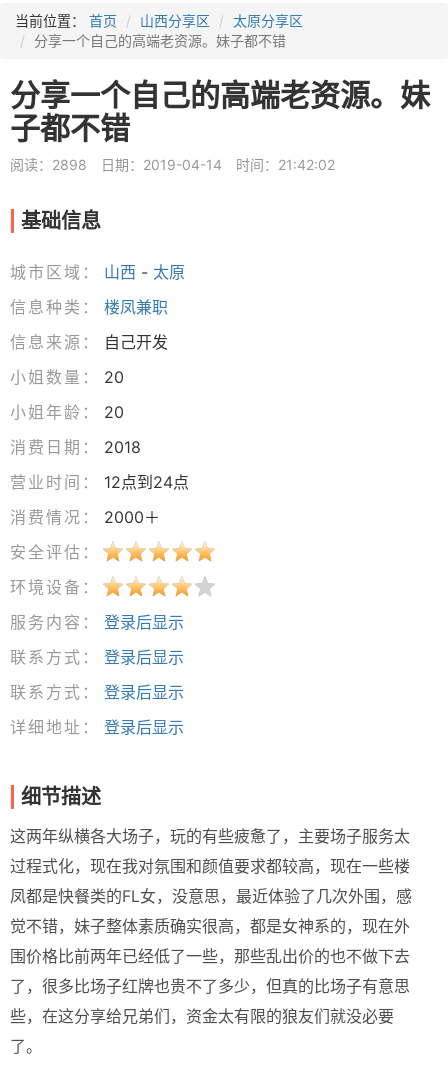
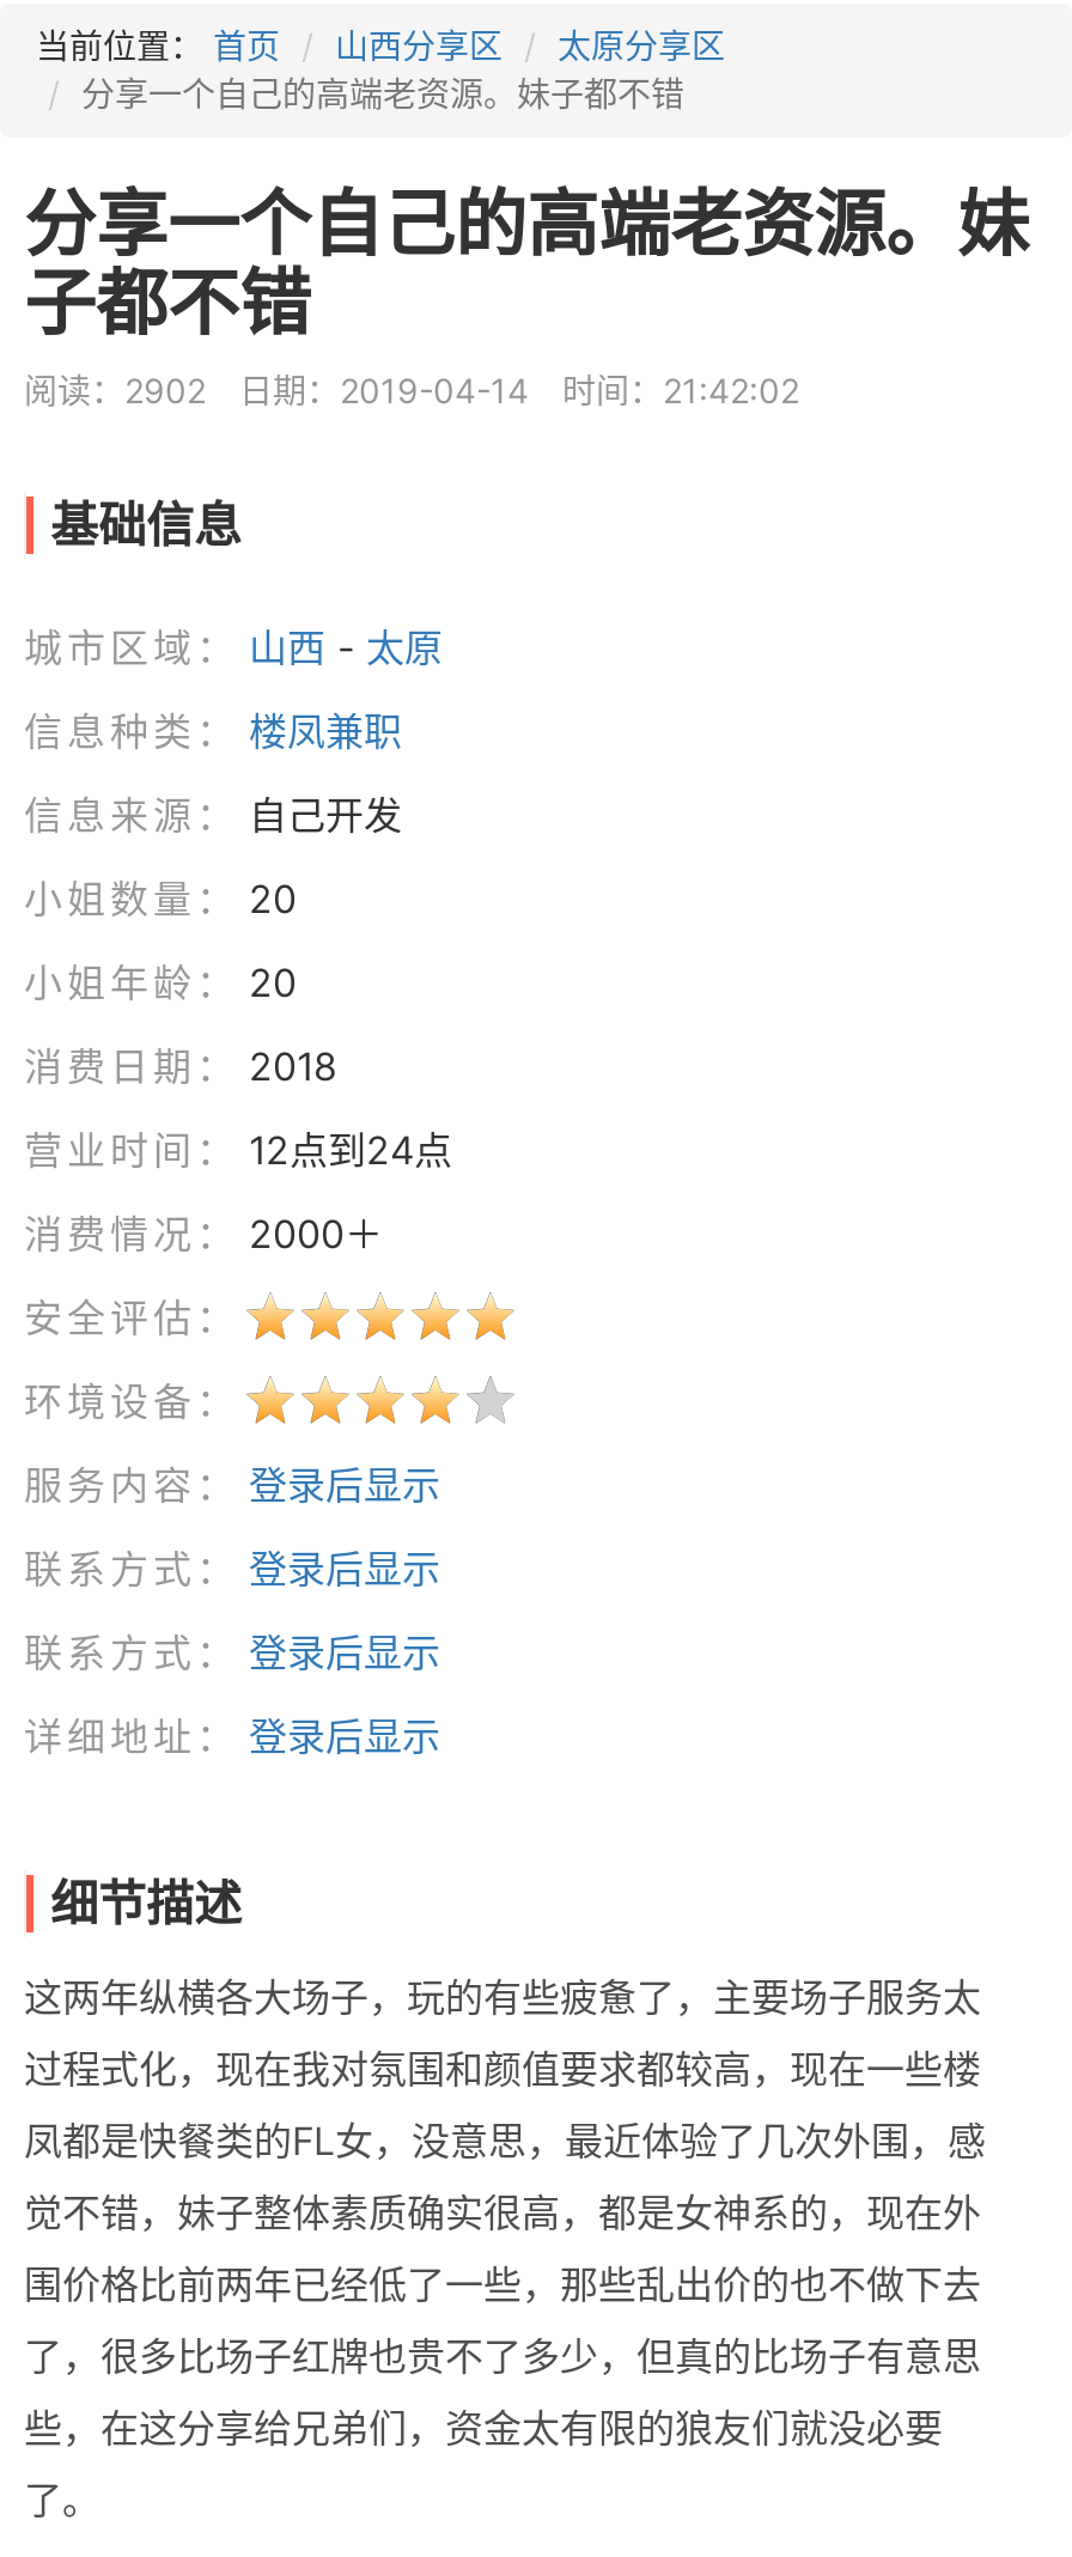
[10,156,335,173] 阅读：2898 日期：2019-04-14 时间：21:42:02 -> [24,370,799,410] 阅读：2902 日期：2019-04-14 时间：21:42:02

